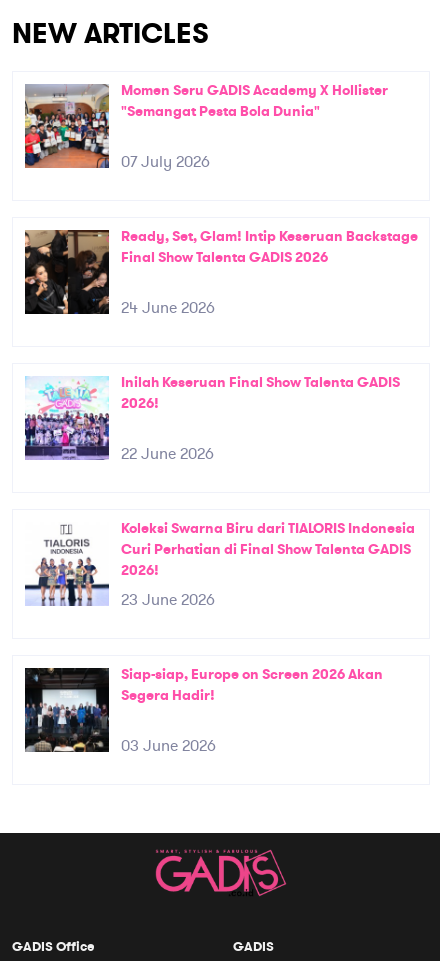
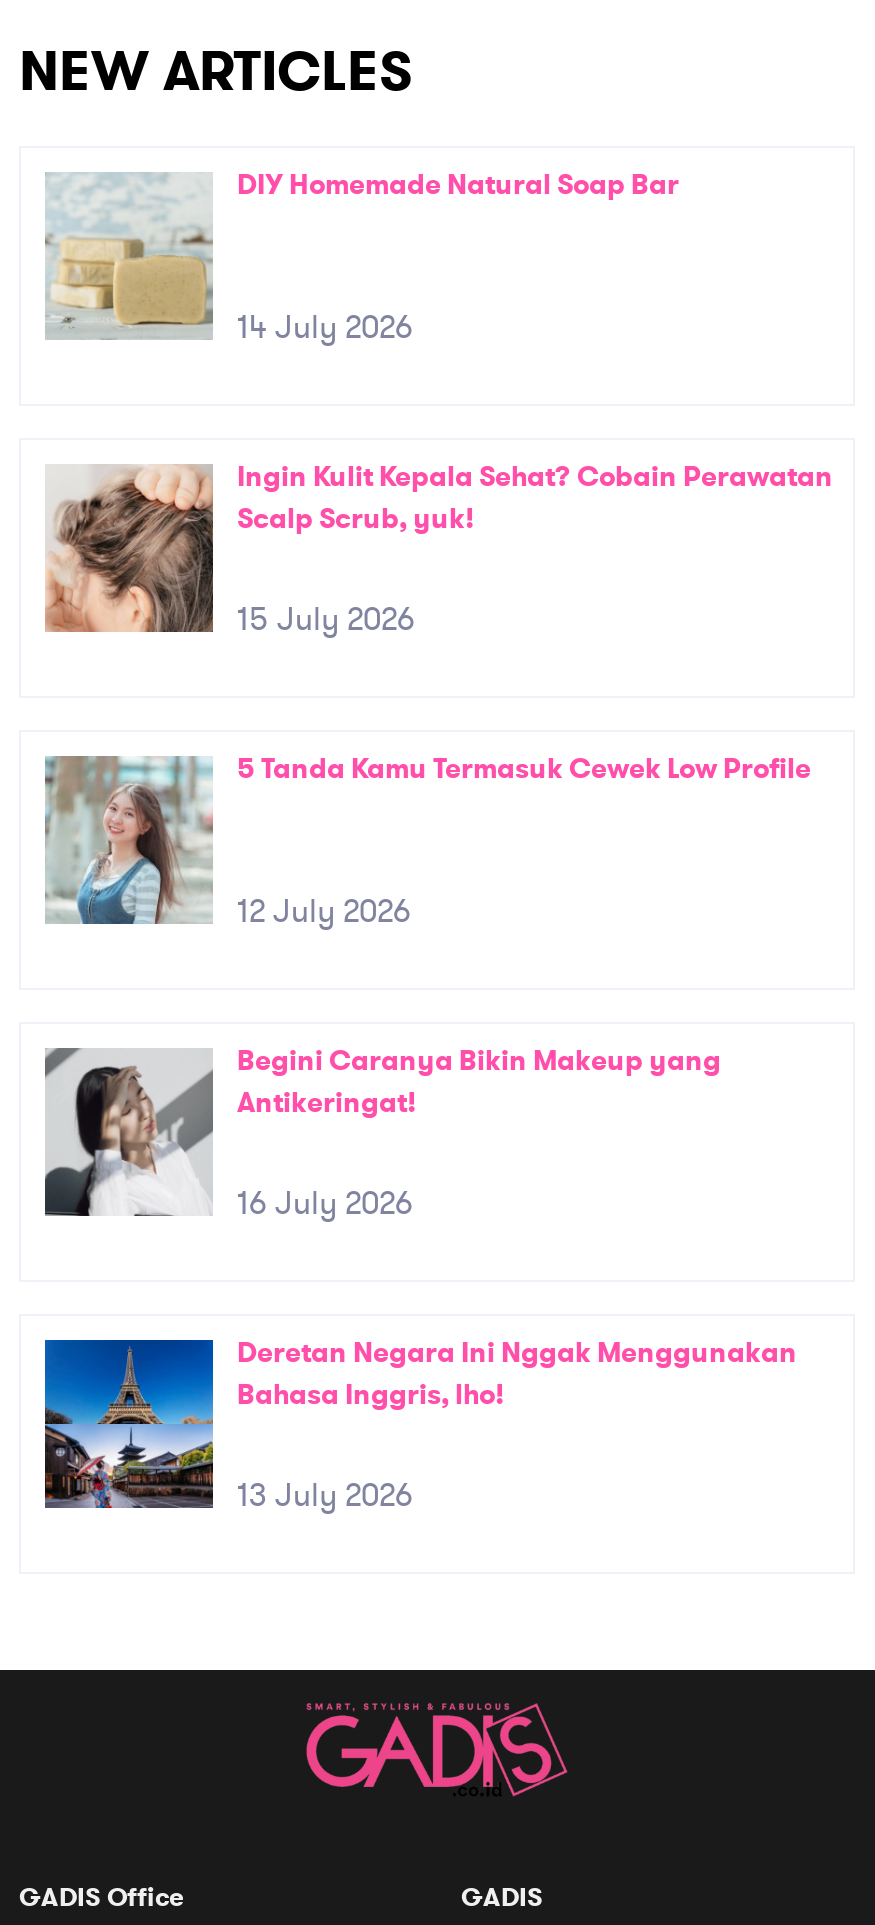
[24,81,418,757] [image] | Momen Seru GADIS Academy X Hollister | "Semangat Pesta Bola Dunia" | 07 July 2026 | Ready, Set, Glam! Intip Keseruan Backstage | Final Show Talenta GADIS 2026 | 24 June 2026 | Inilah Keseruan Final Show Talenta GADIS | 2026! | 22 June 2026 | Koleksi Swarna Biru dari TIALORIS Indonesia | Curi Perhatian di Final Show Talenta GADIS | 2026! | 23 June 2026 | Siap-siap, Europe on Screen 2026 Akan | Segera Hadir! | 03 June 2026 -> [45,166,833,1518] [image] | DIY Homemade Natural Soap Bar | 14 July 2026 | Ingin Kulit Kepala Sehat? Cobain Perawatan | Scalp Scrub, yuk! | 15 July 2026 | 5 Tanda Kamu Termasuk Cewek Low Profile | 12 July 2026 | Begini Caranya Bikin Makeup yang | Antikeringat! | 16 July 2026 | Deretan Negara Ini Nggak Menggunakan | Bahasa Inggris, lho! | 13 July 2026
[24,229,109,315] [image] -> [45,464,213,634] [image]
[24,376,109,460] [image] -> [43,754,211,926] [image]
[25,522,107,606] [image] -> [43,1046,209,1218] [image]
[24,667,110,752] [image] -> [43,1338,213,1510] [image]

